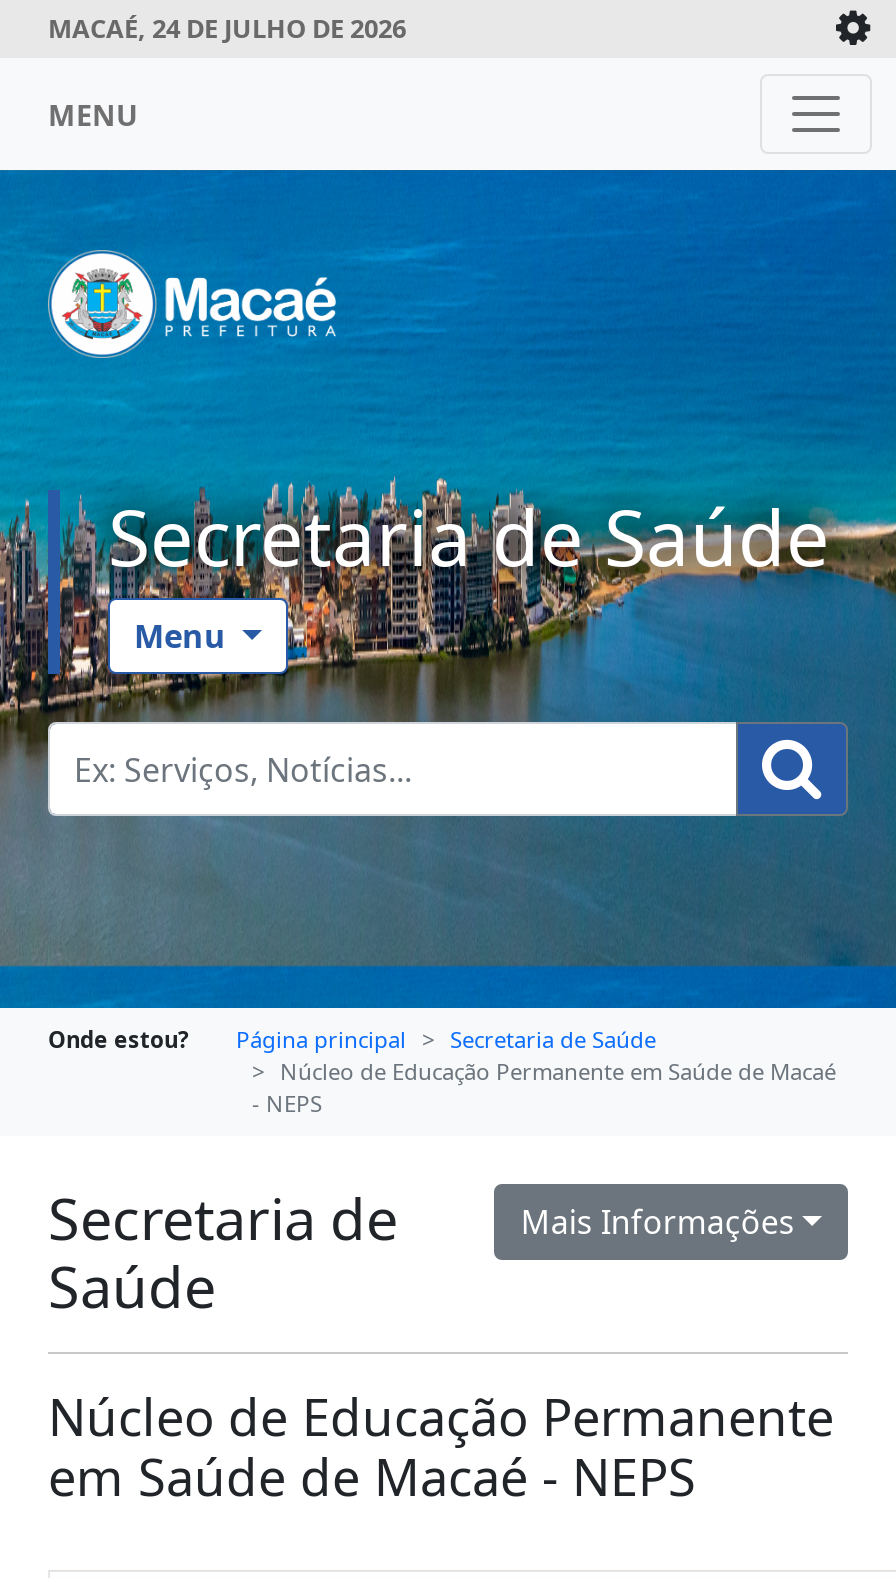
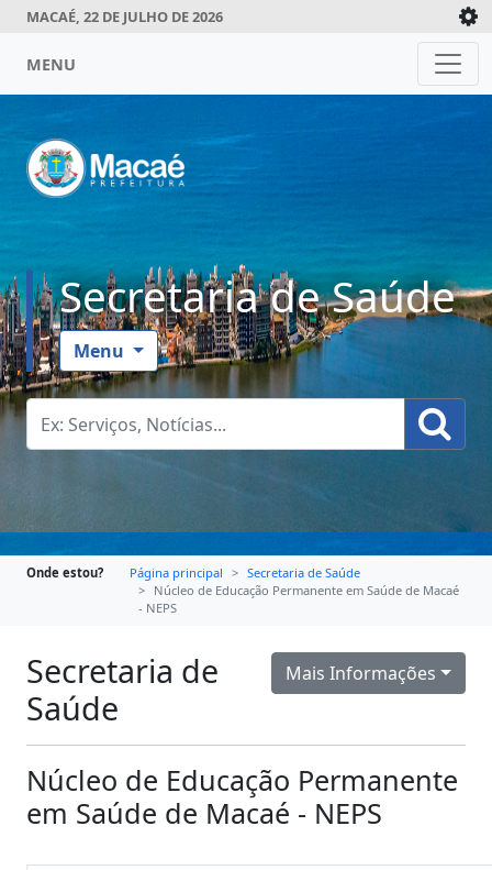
[48,9,406,45] MACAÉ, 24 DE JULHO DE 2026 -> [26,6,223,26] MACAÉ, 22 DE JULHO DE 2026

